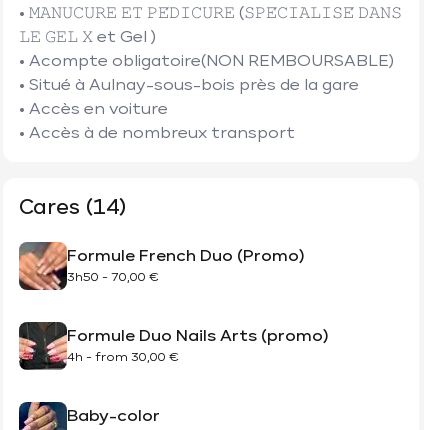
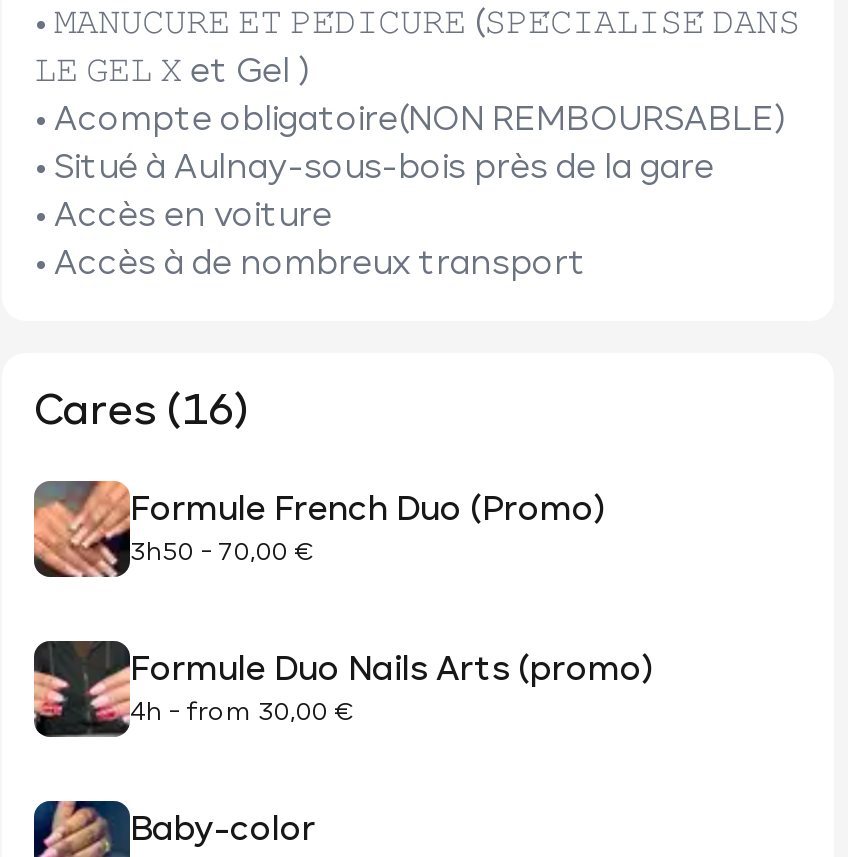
[19,198,127,218] Cares (14) -> [34,393,250,433] Cares (16)

